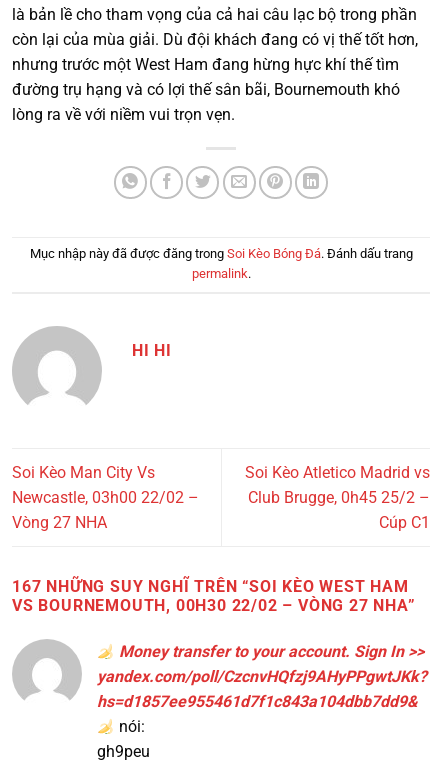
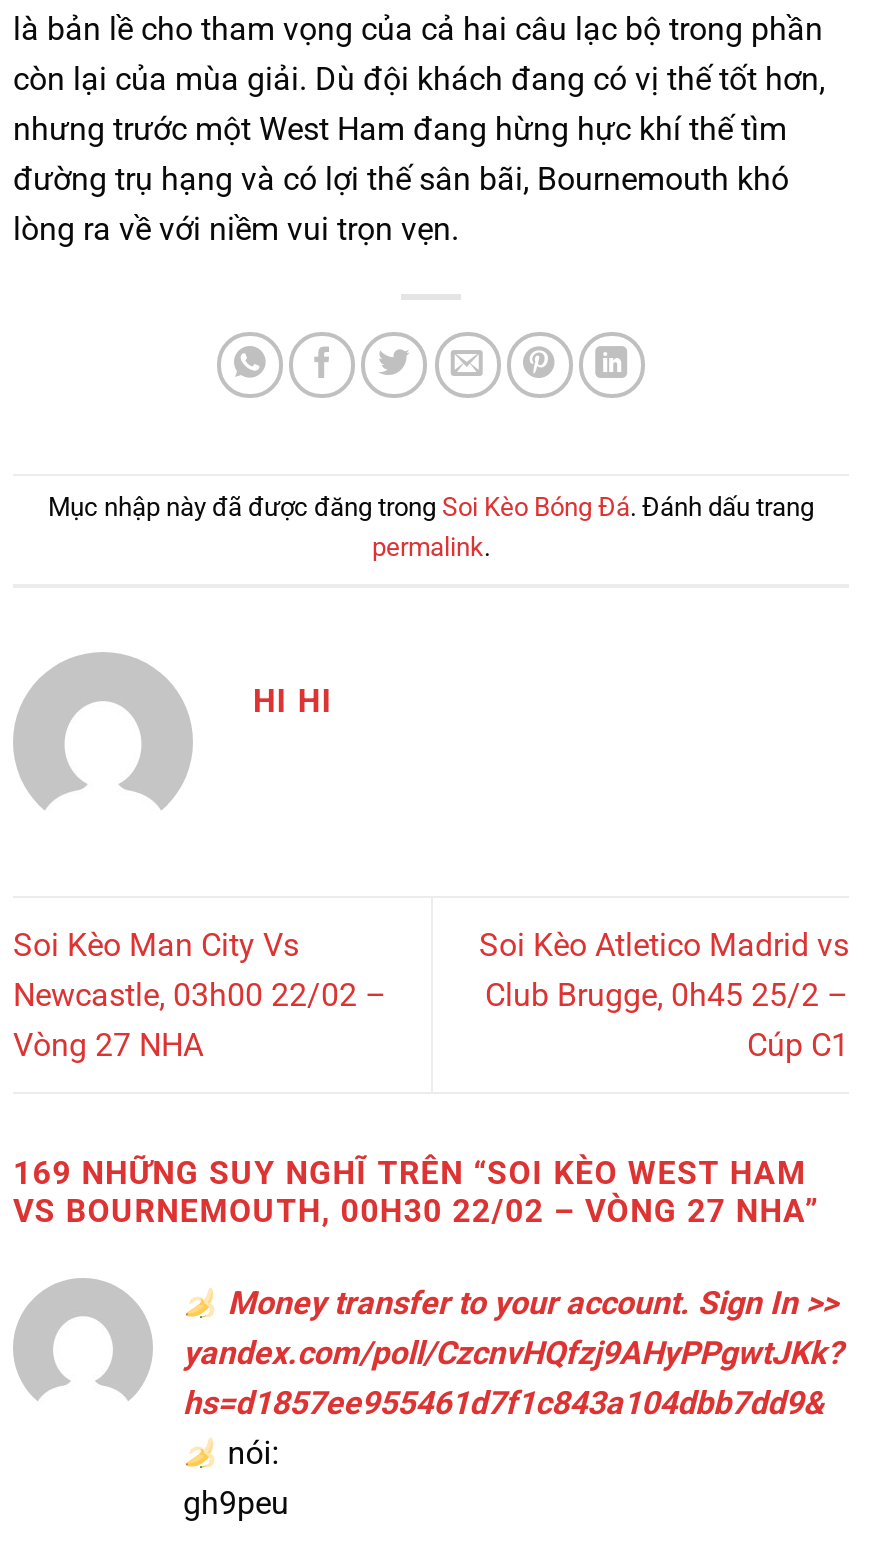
[12,577,409,596] 167 NHỮNG SUY NGHĨ TRÊN “SOI KÈO WEST HAM -> [13,1154,807,1192] 169 NHỮNG SUY NGHĨ TRÊN “SOI KÈO WEST HAM

